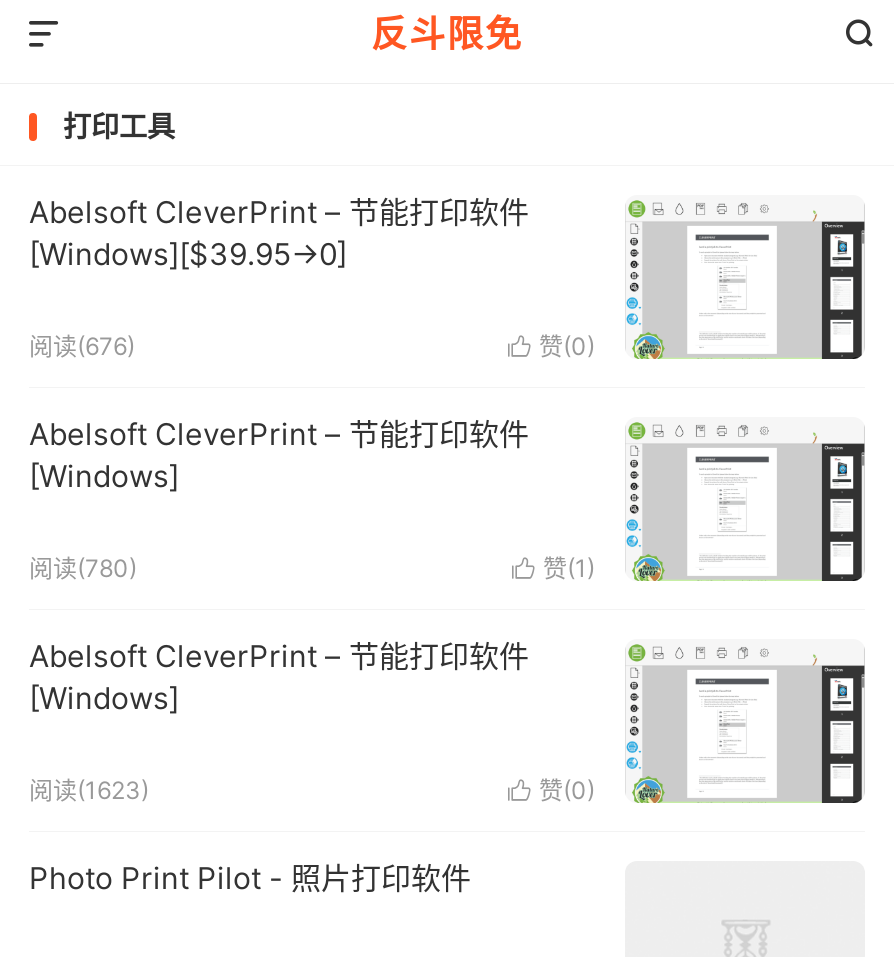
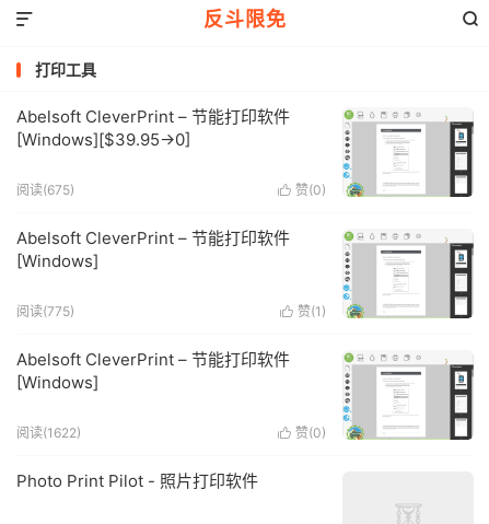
[29,331,135,361] 阅读(676) -> [16,182,74,198] 阅读(675)
[29,553,137,583] 阅读(780) -> [16,303,74,319] 阅读(775)
[29,775,149,805] 阅读(1623) -> [16,424,81,441] 阅读(1622)

